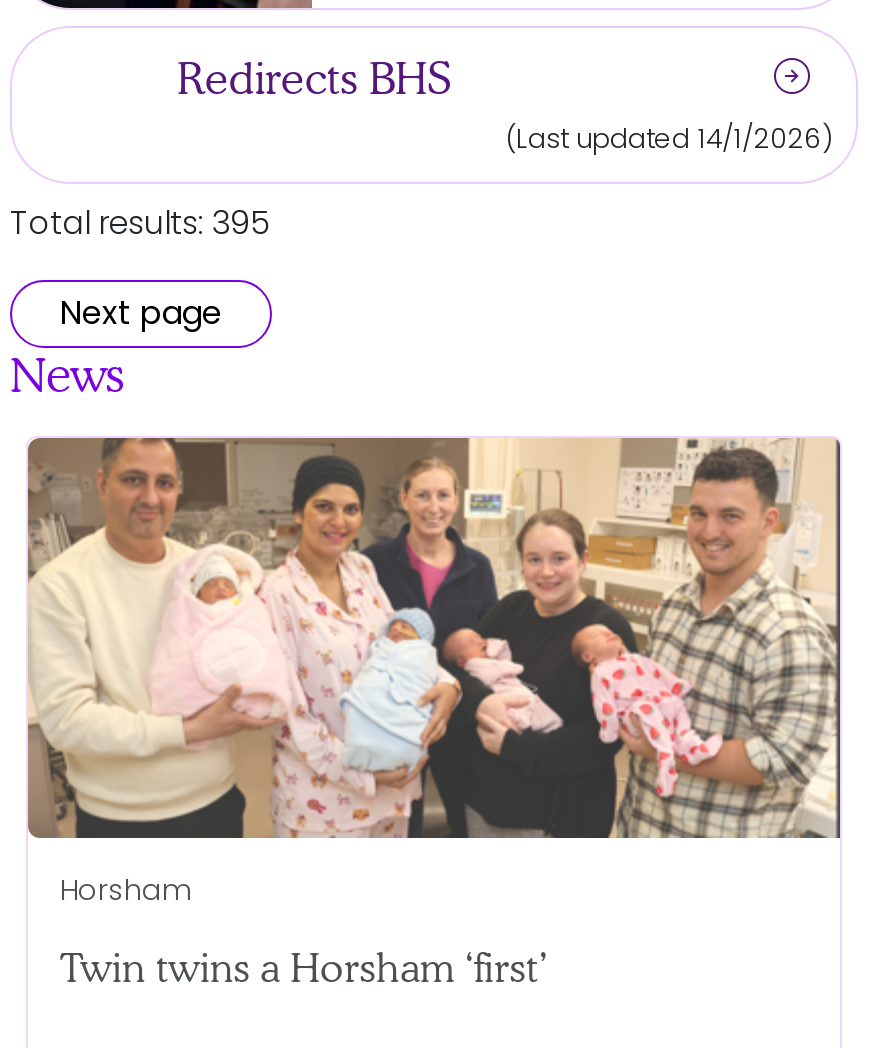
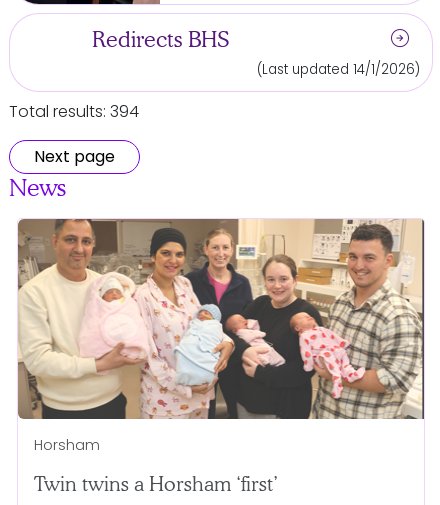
[10,200,270,246] Total results: 395 -> [9,100,139,123] Total results: 394

